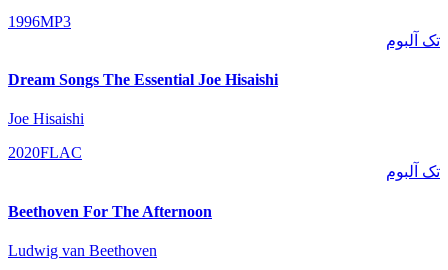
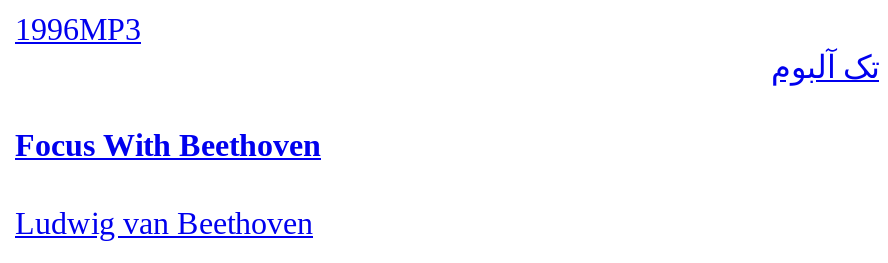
[8,71,440,220] Dream Songs The Essential Joe Hisaishi | Joe Hisaishi | 2020FLAC | تک آلبوم | Beethoven For The Afternoon -> [15,128,321,162] Focus With Beethoven

